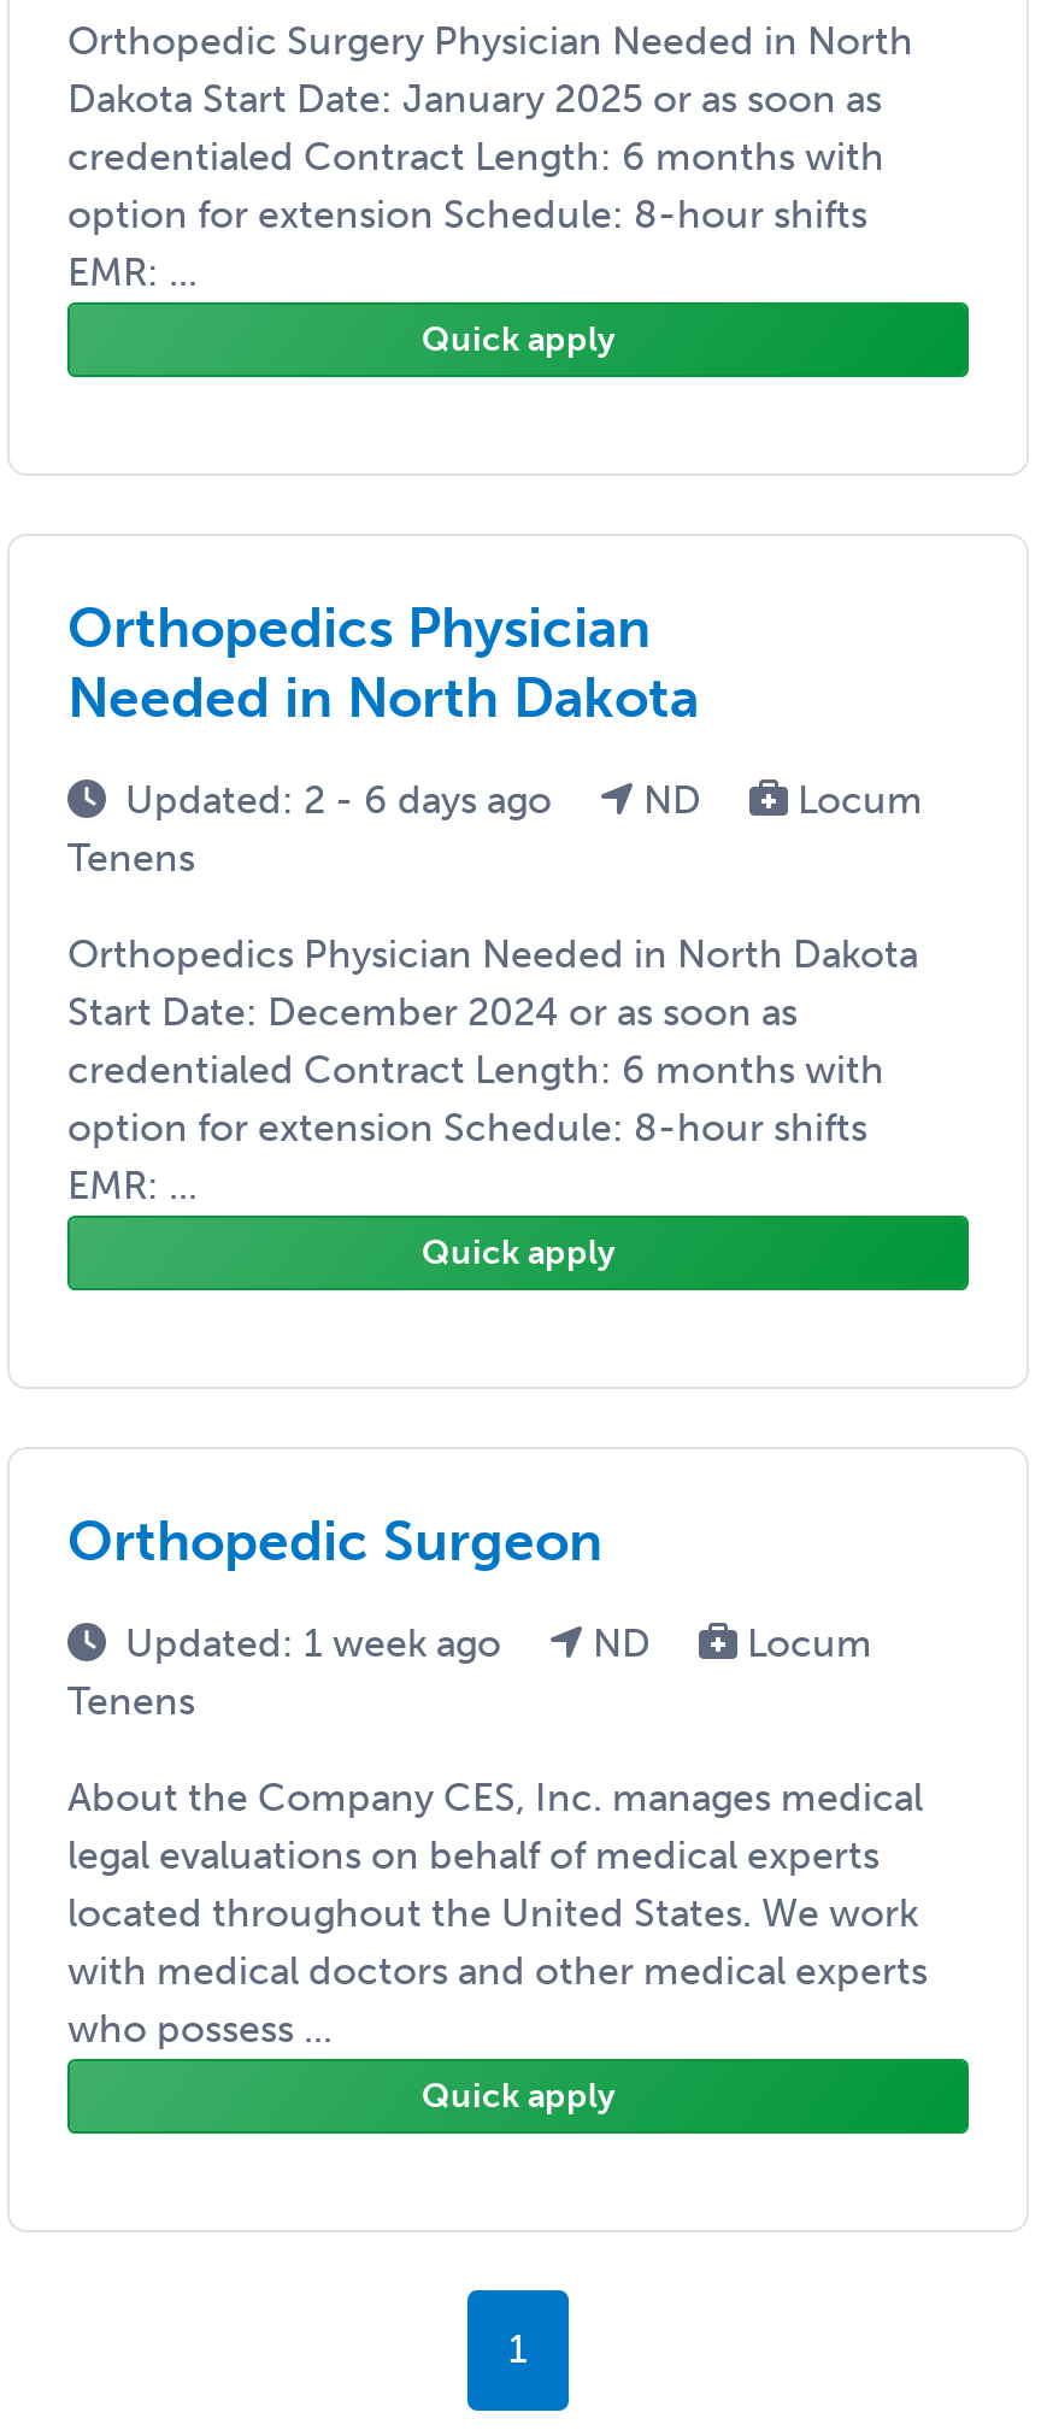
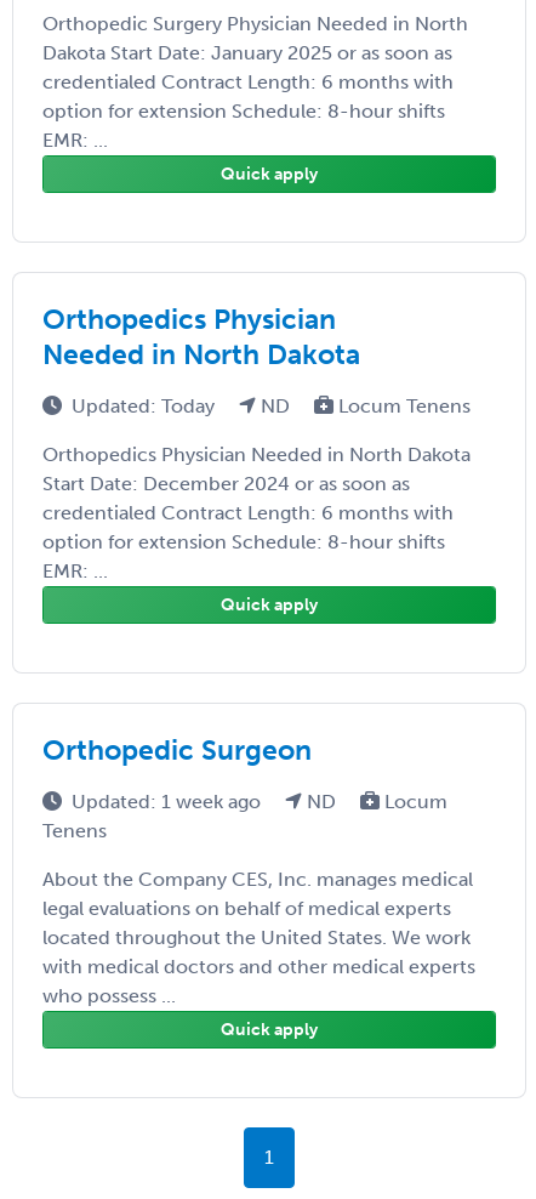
[125,777,561,823] Updated: 2 - 6 days ago -> [72,394,219,417] Updated: Today

